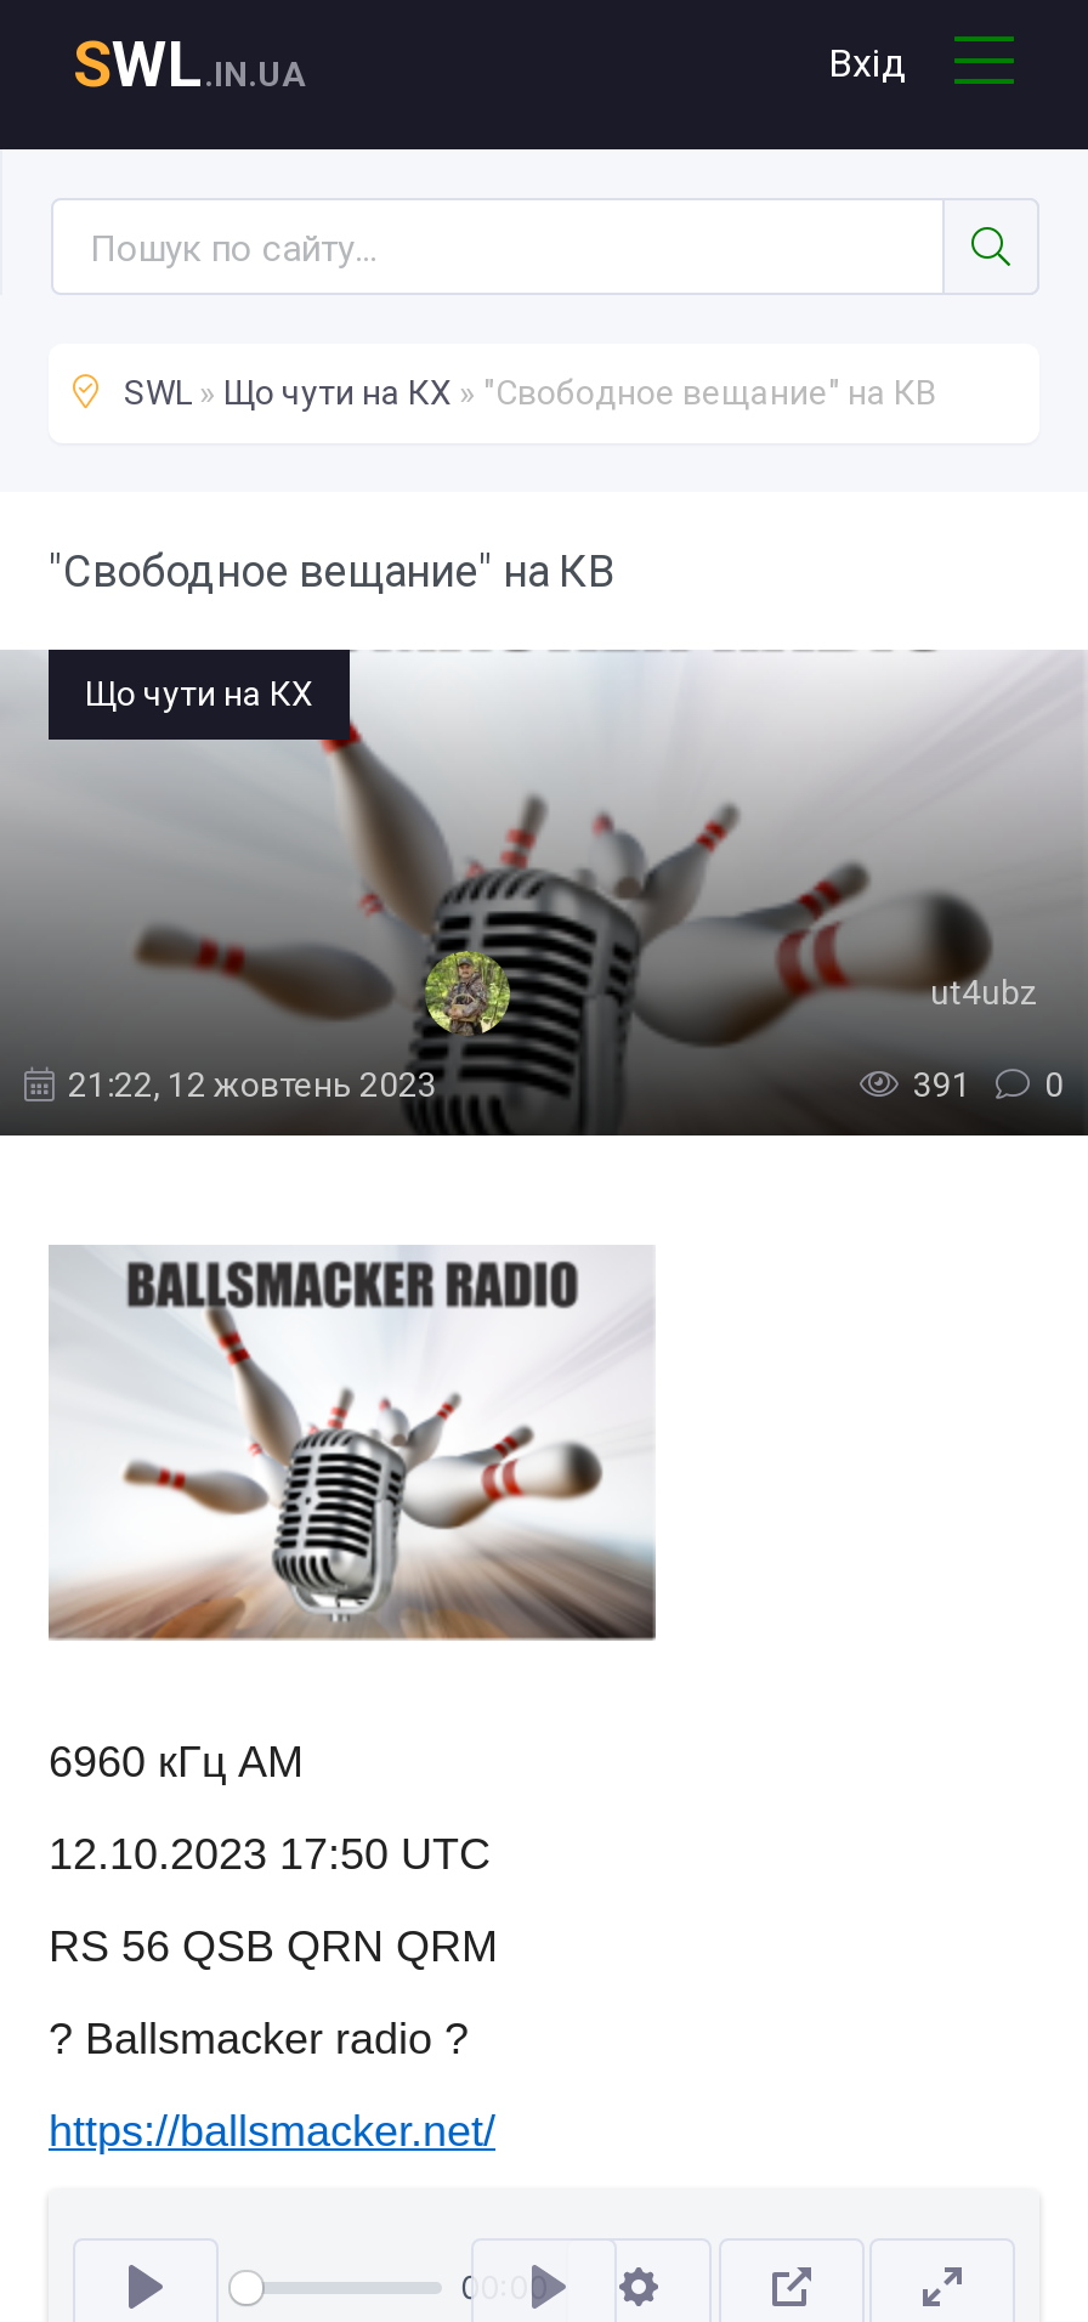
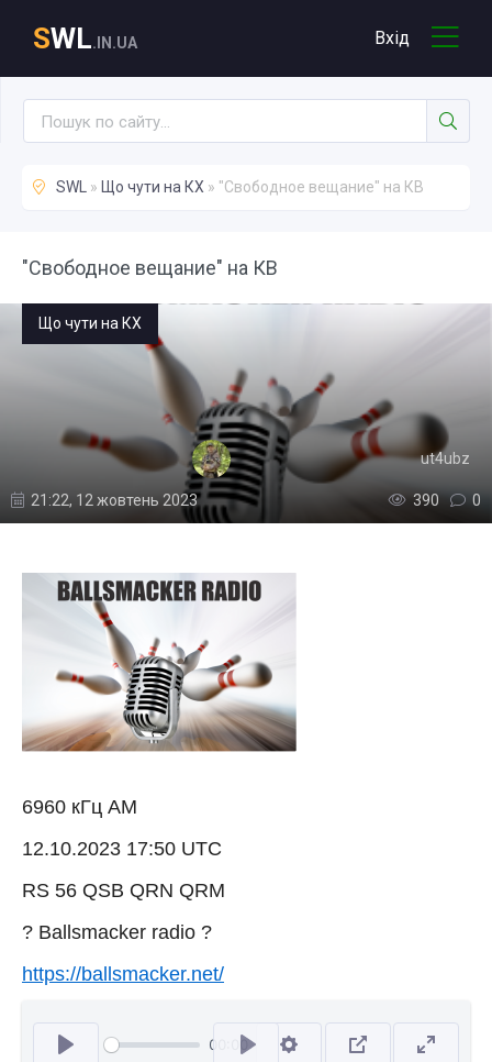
[913,1065,1064,1104] 391 0 -> [413,491,481,509] 390 0

